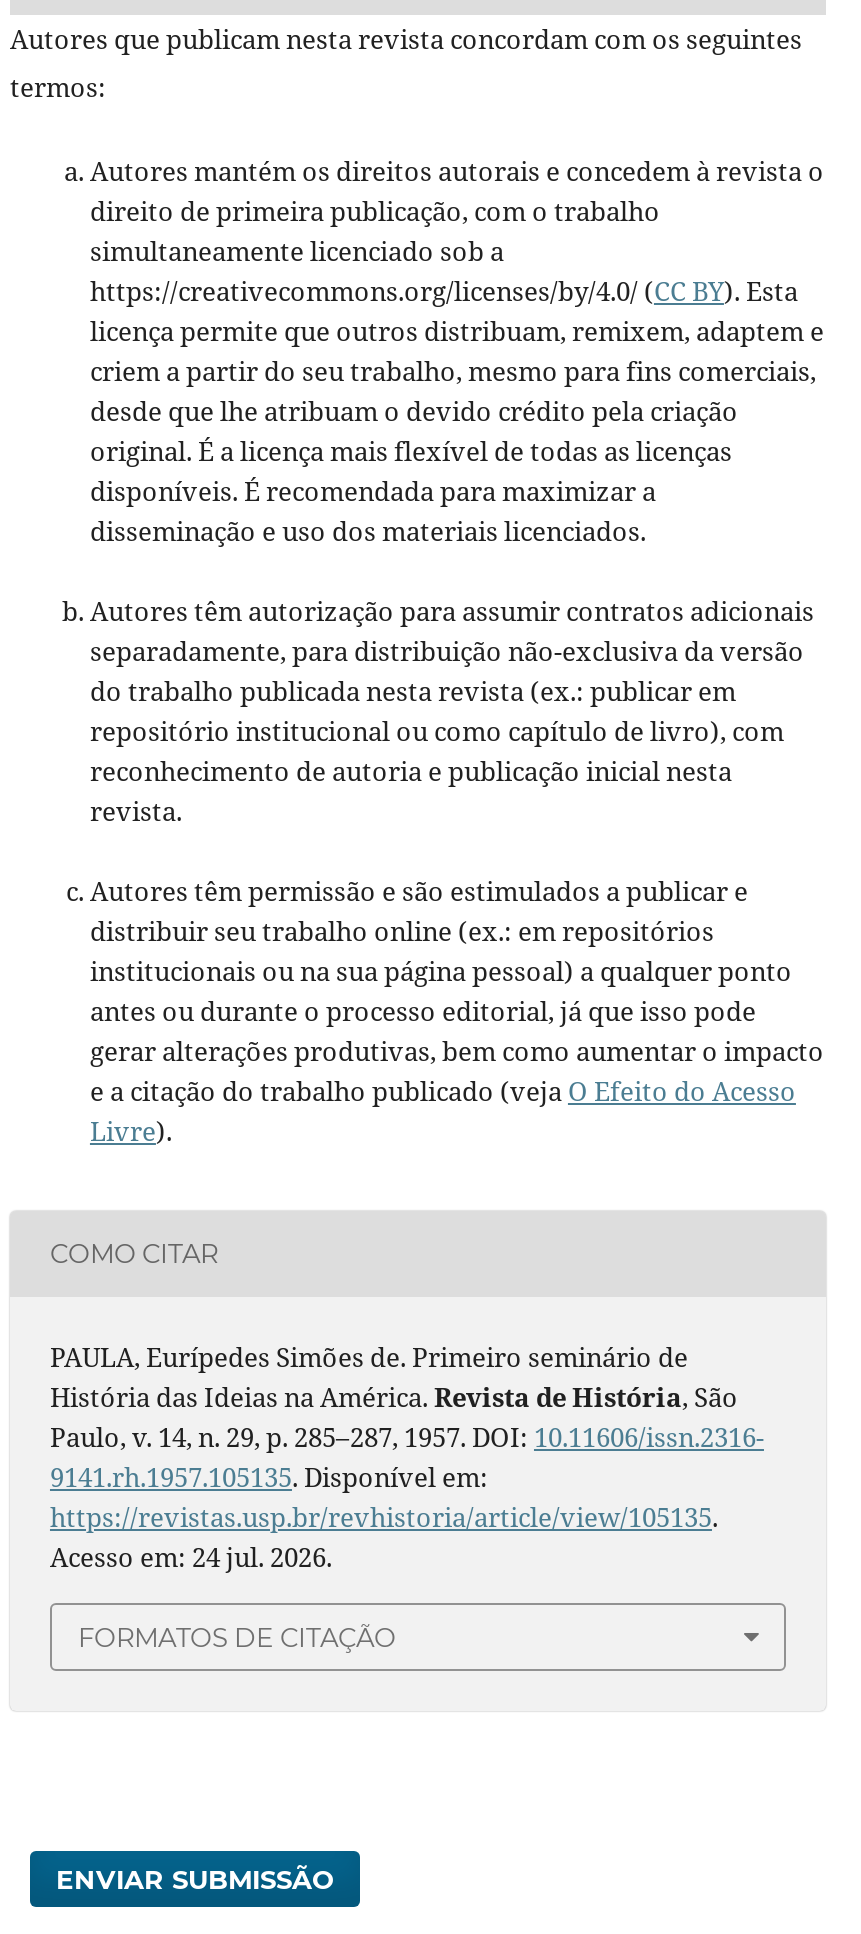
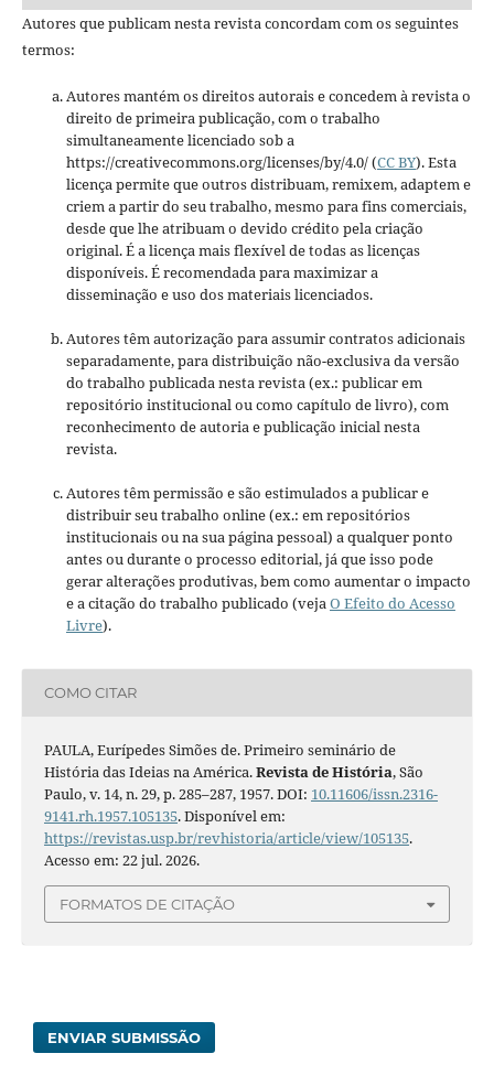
[50,1539,332,1575] Acesso em: 24 jul. 2026. -> [44,850,200,870] Acesso em: 22 jul. 2026.

